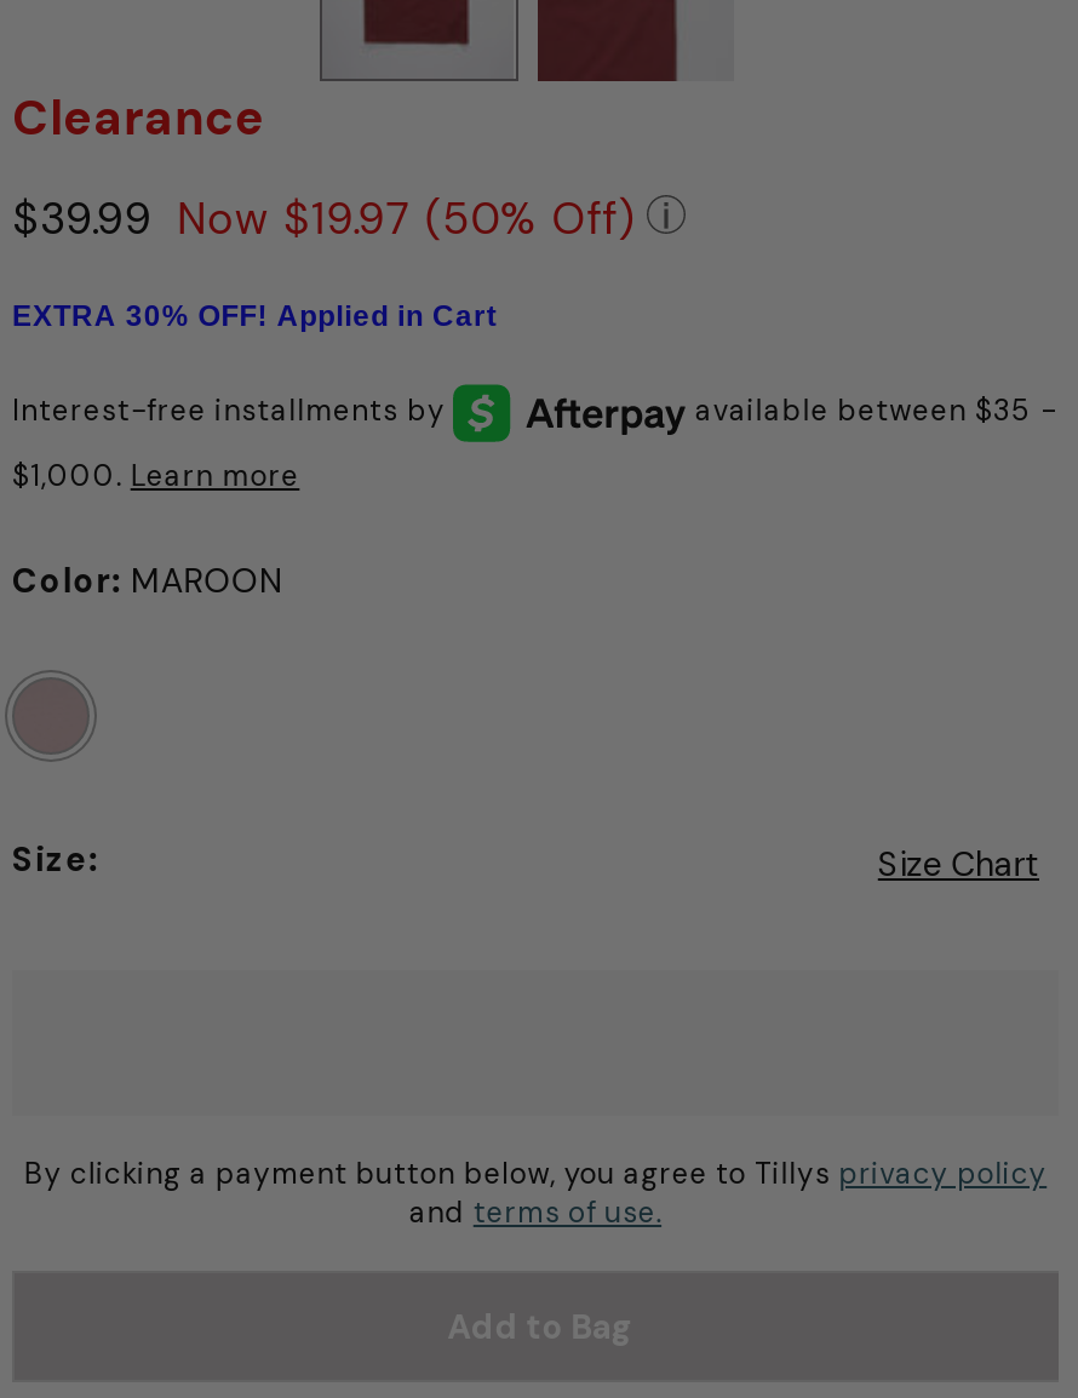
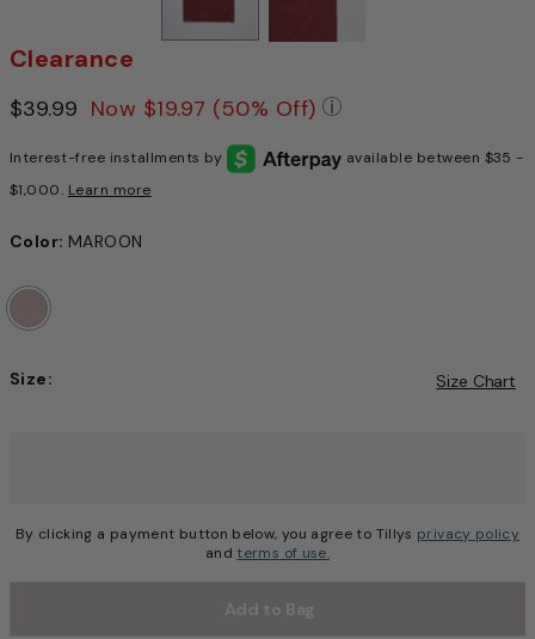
[12,298,498,332] EXTRA 30% OFF! Applied in Cart -> none

